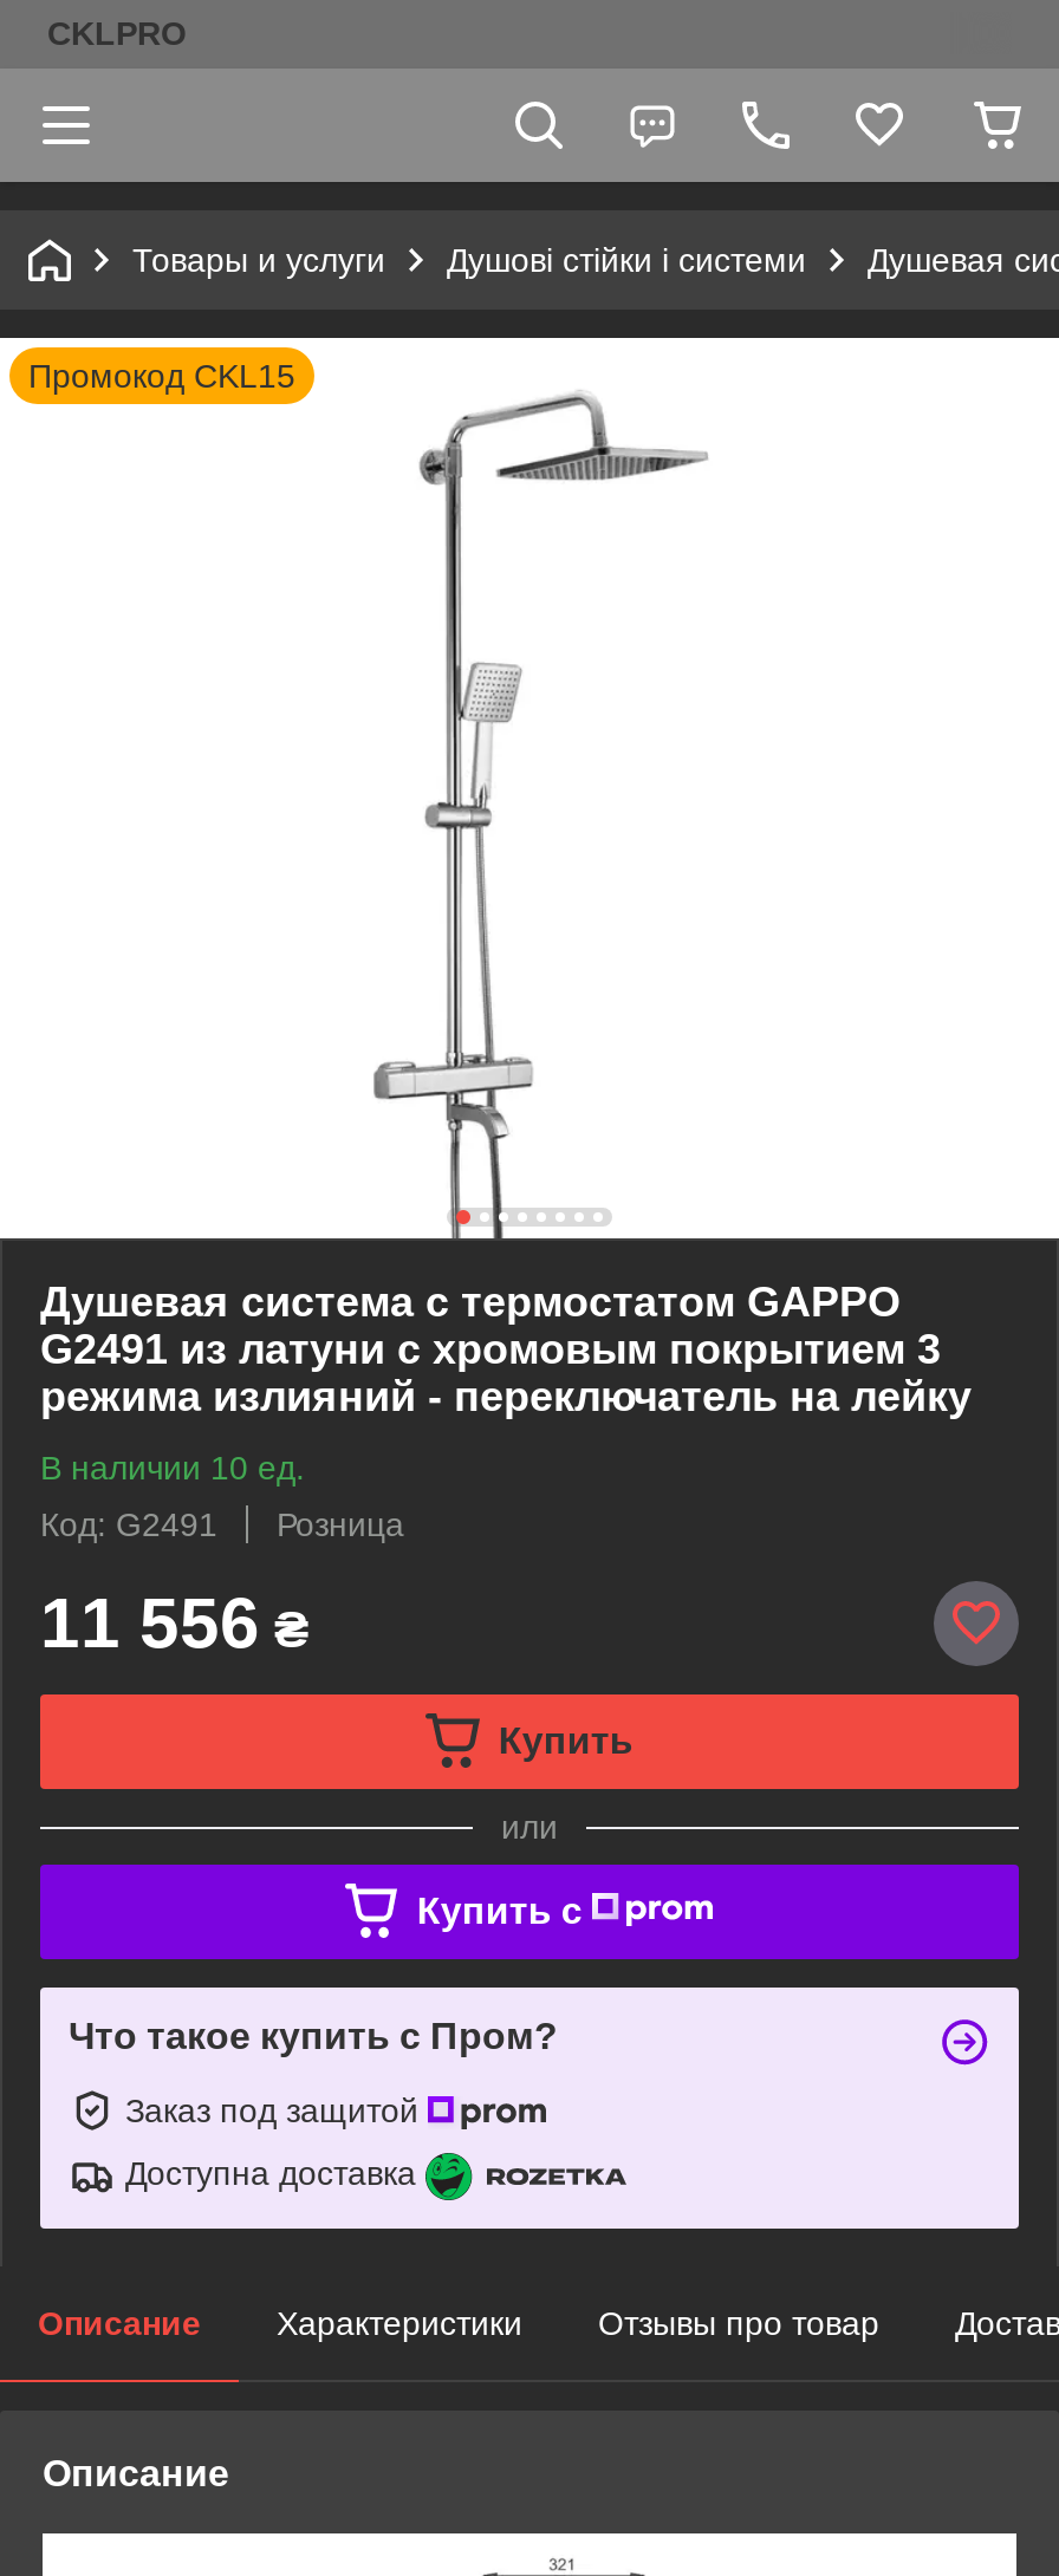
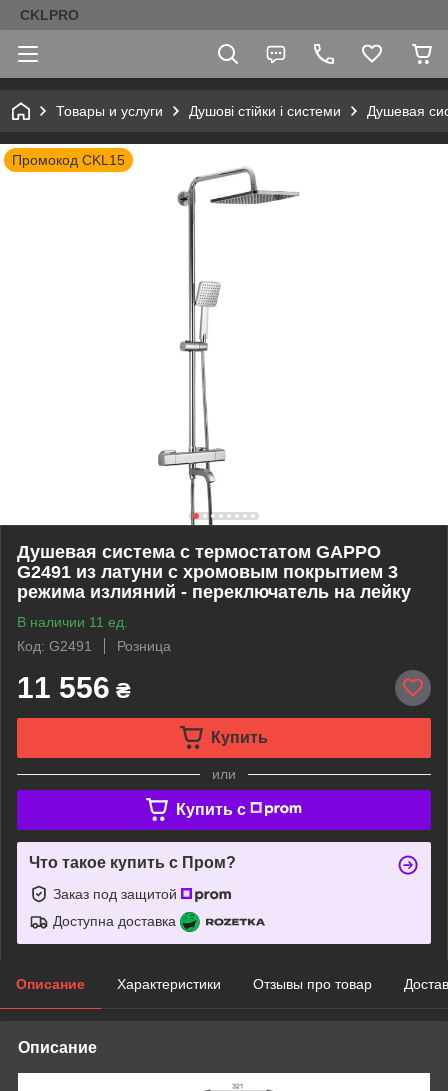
[40,1448,305,1486] В наличии 10 ед. -> [17,614,128,630] В наличии 11 ед.

